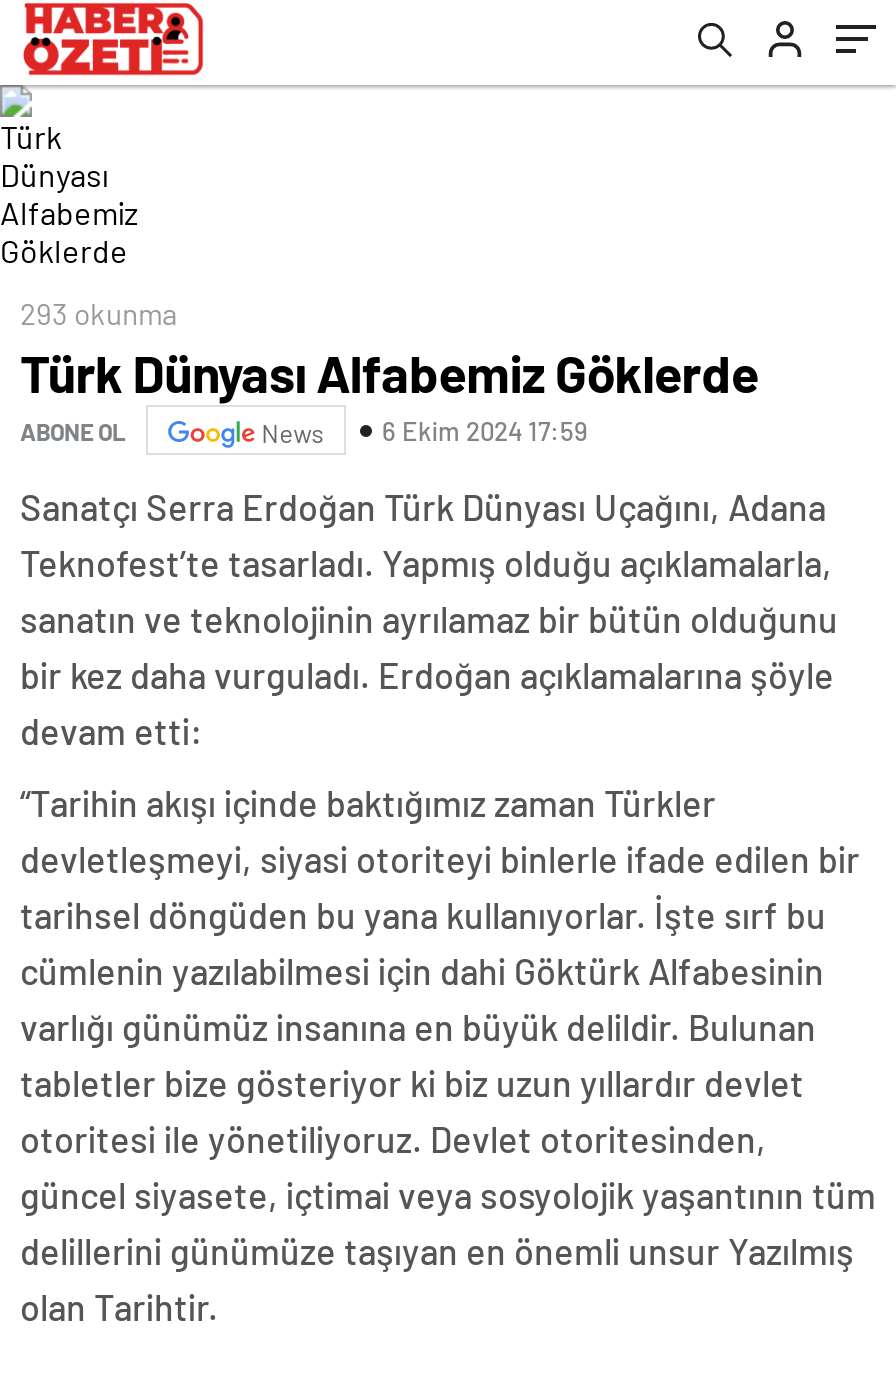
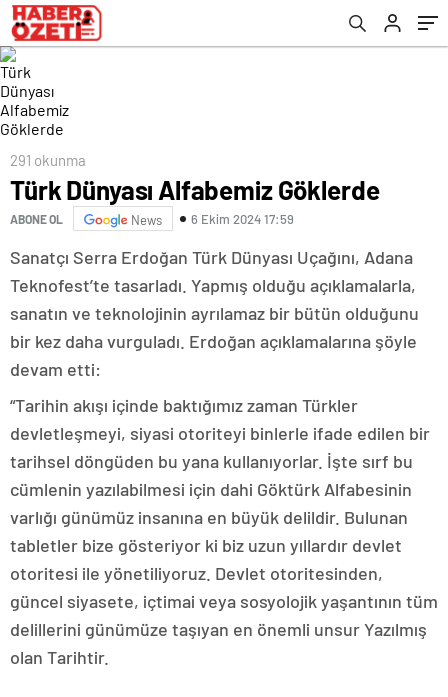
[20,295,178,331] 293 okunma -> [10,151,86,169] 291 okunma

